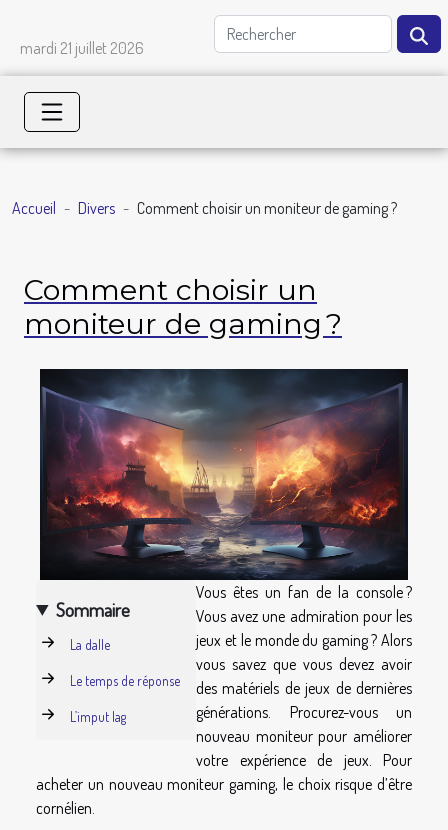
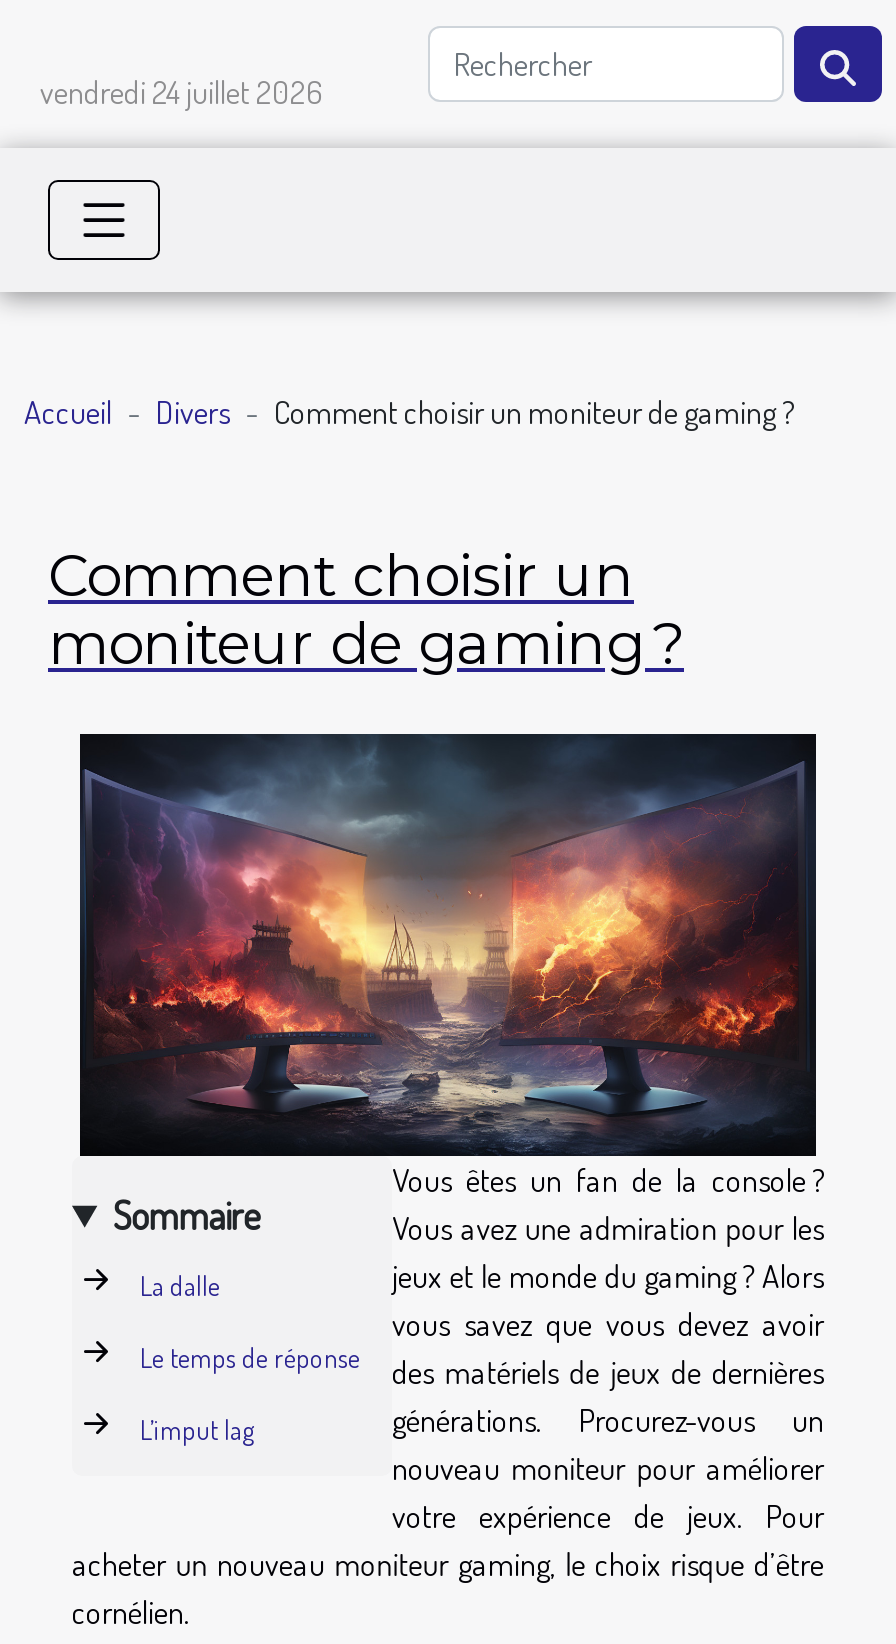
[20,38,144,58] mardi 21 juillet 2026 -> [40,72,324,112] vendredi 24 juillet 2026

